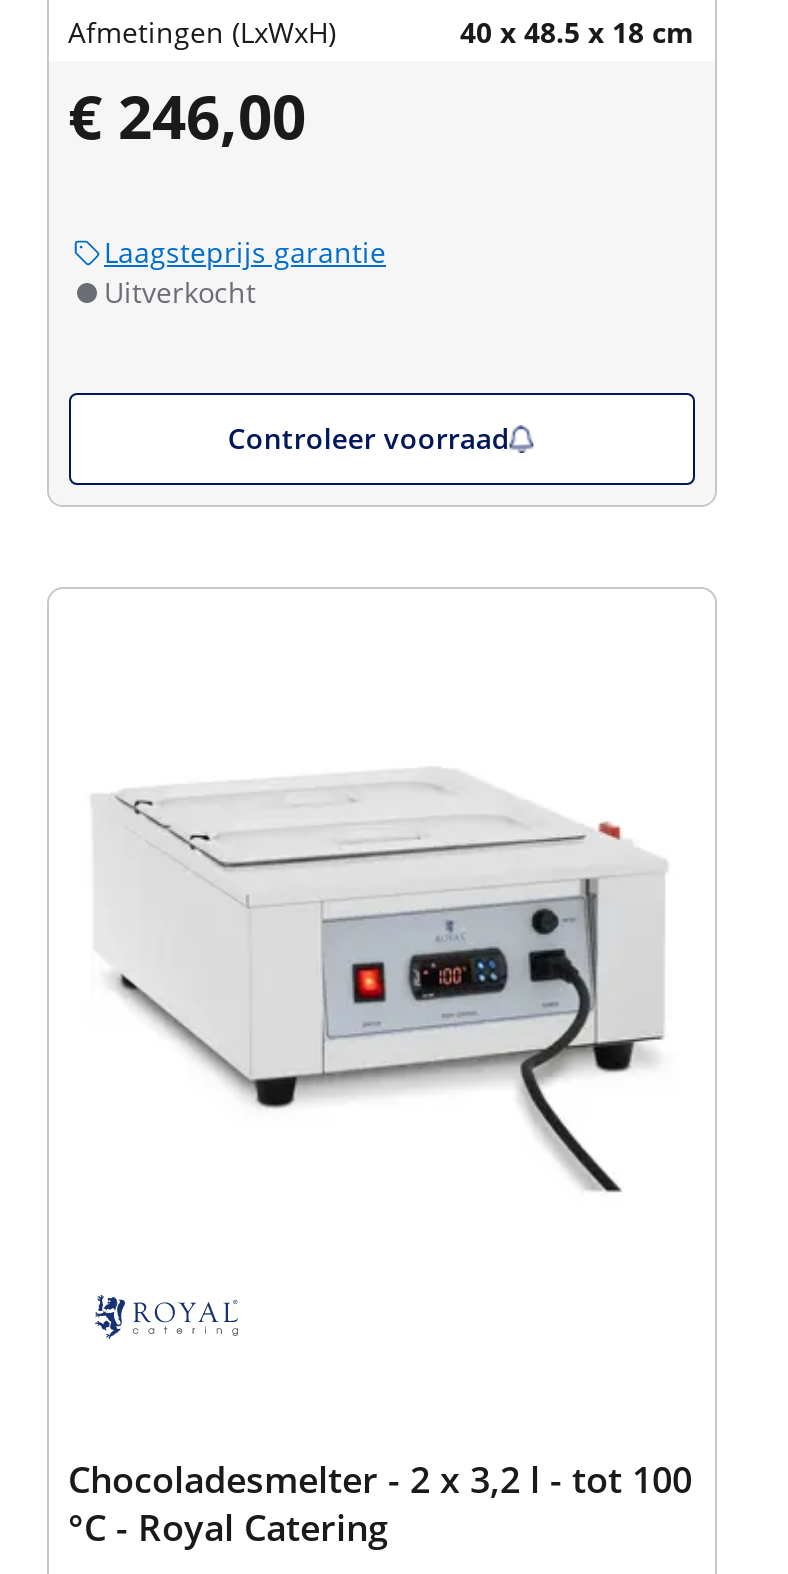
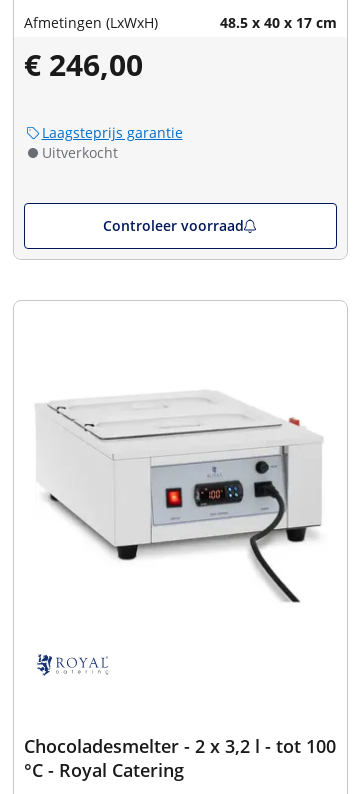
[460,12,694,50] 40 x 48.5 x 18 cm -> [219,13,336,32] 48.5 x 40 x 17 cm

